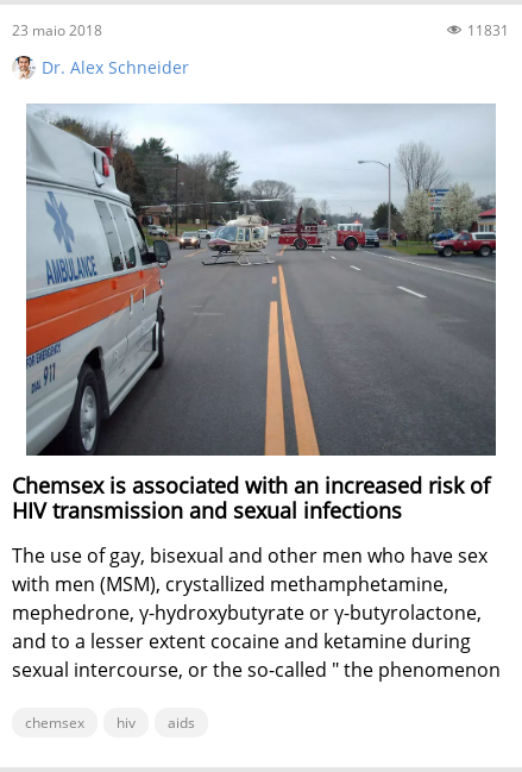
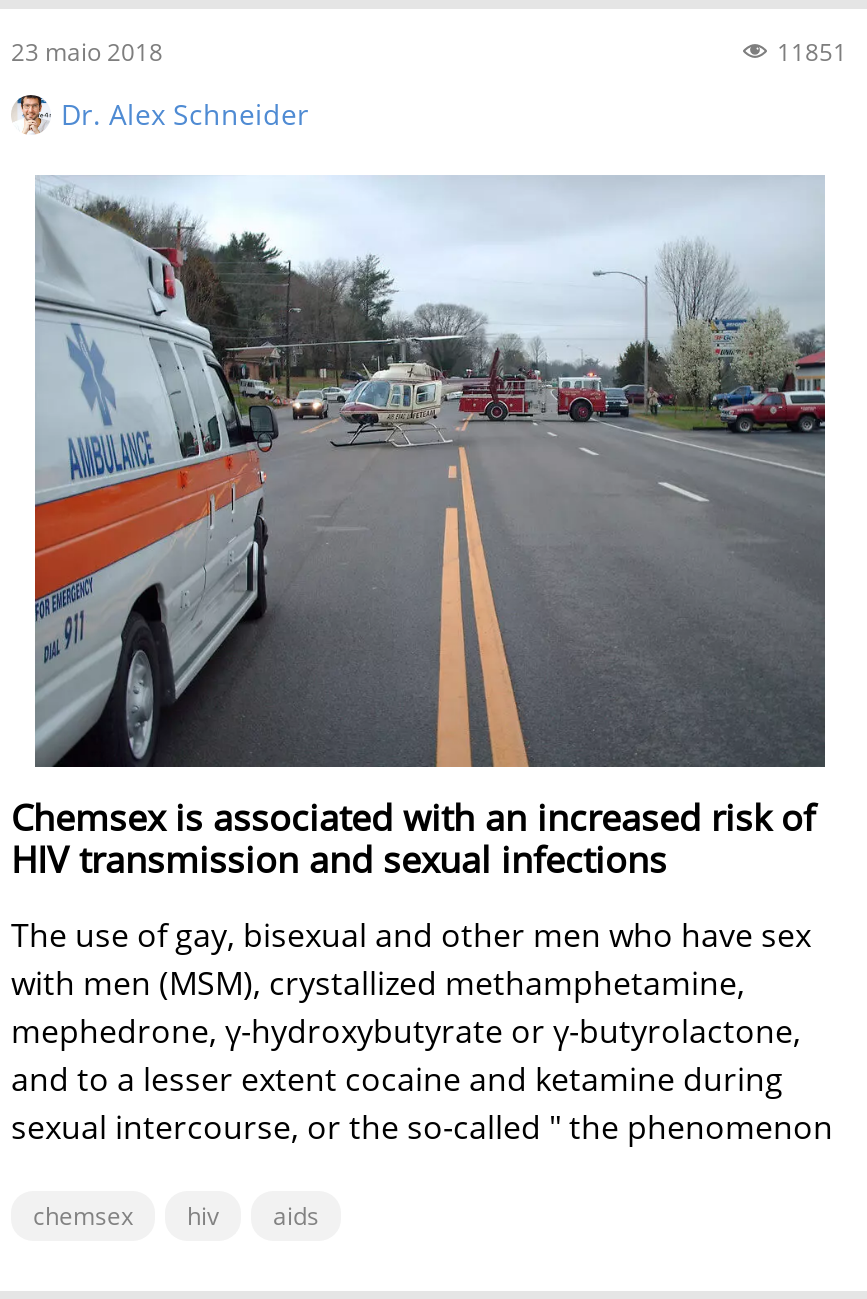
[467,20,509,40] 11831 -> [777,35,847,69] 11851

